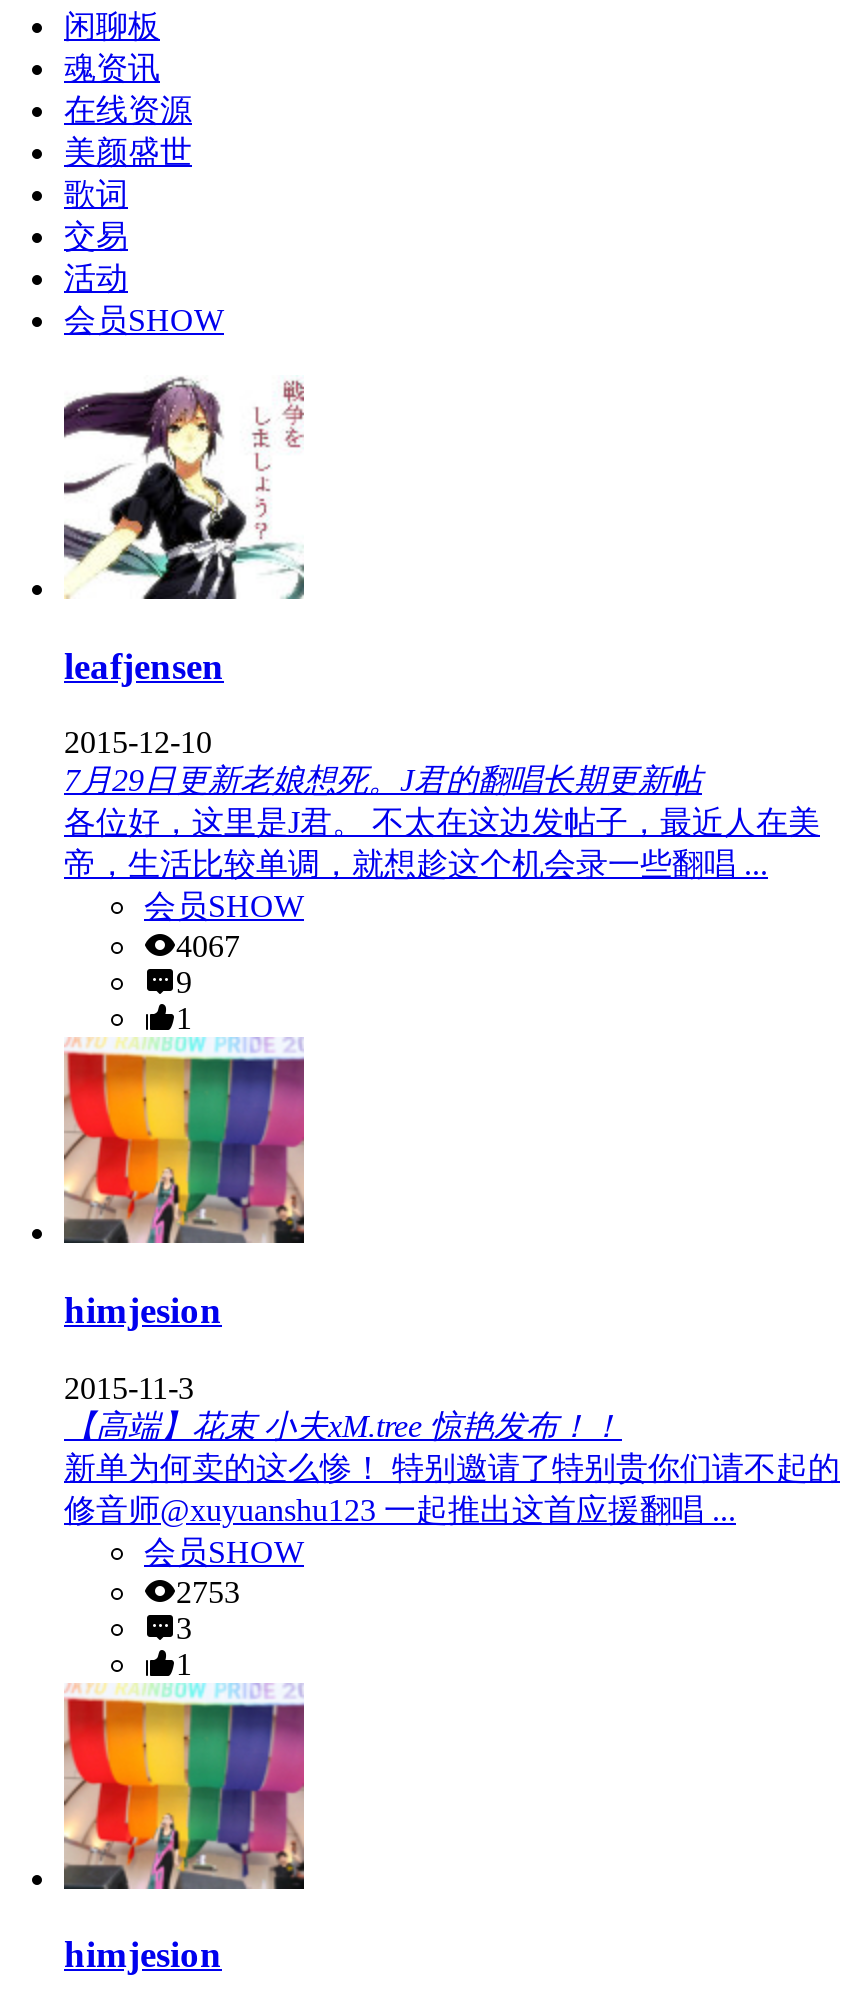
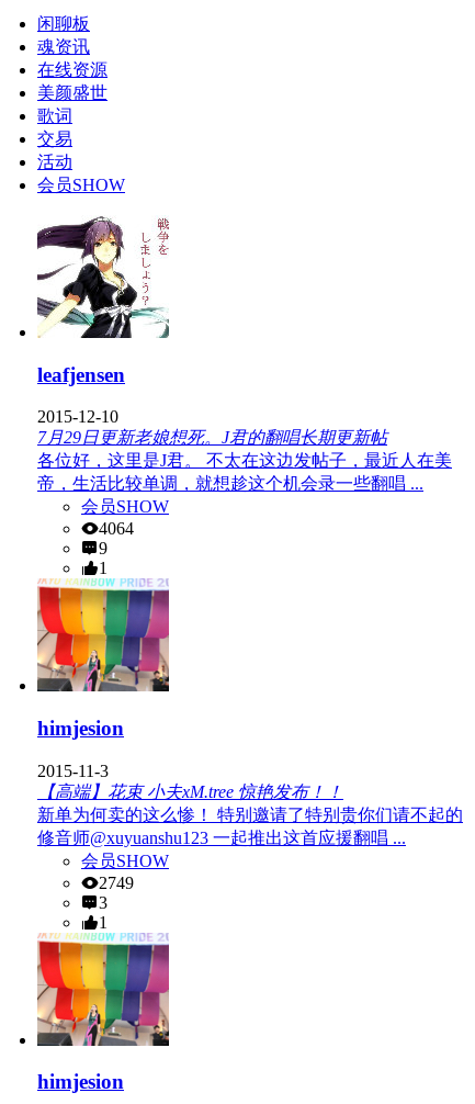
[176,930,240,964] 4067 -> [99,519,134,538] 4064
[176,1574,240,1608] 2753 -> [99,873,134,892] 2749

